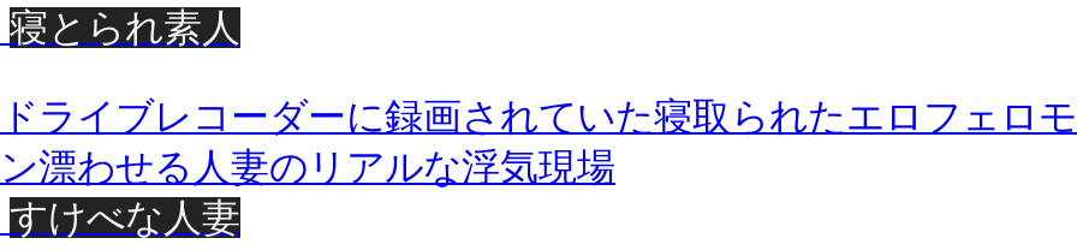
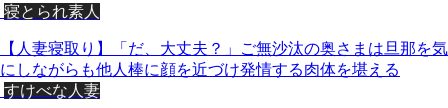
[0,96,1077,187] ドライブレコーダーに録画されていた寝取られたエロフェロモ | ン漂わせる人妻のリアルな浮気現場 -> [0,40,448,78] 【人妻寝取り】「だ、大丈夫？」ご無沙汰の奥さまは旦那を気 | にしながらも他人棒に顔を近づけ発情する肉体を堪える

